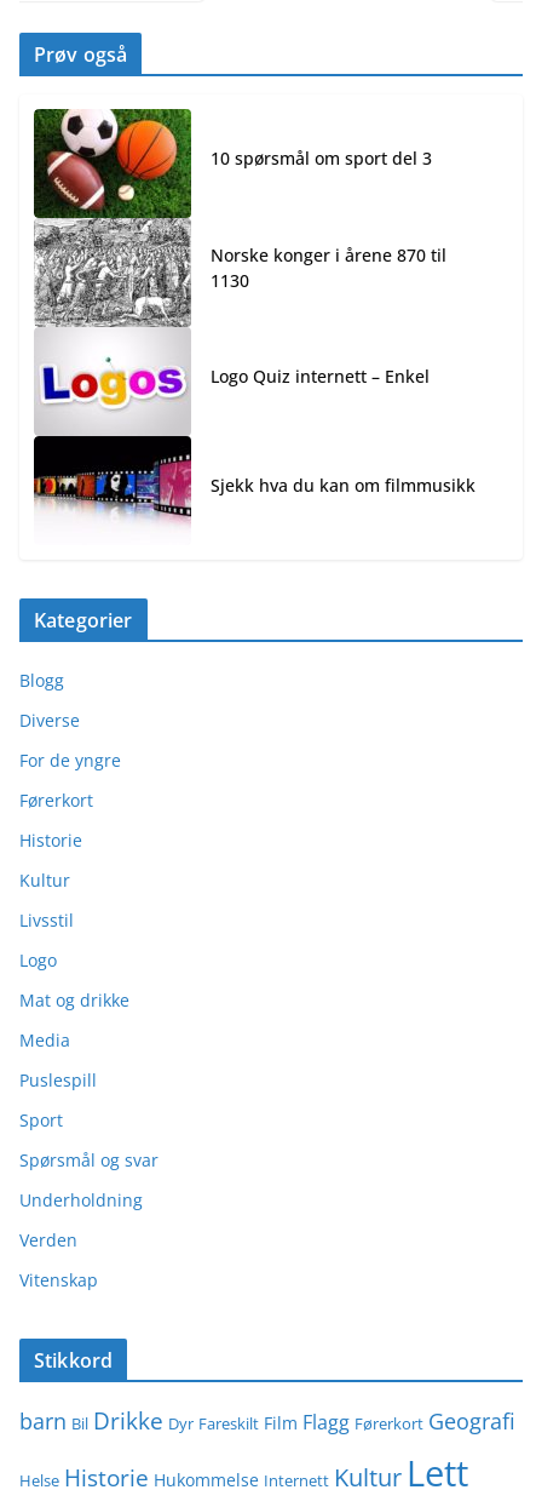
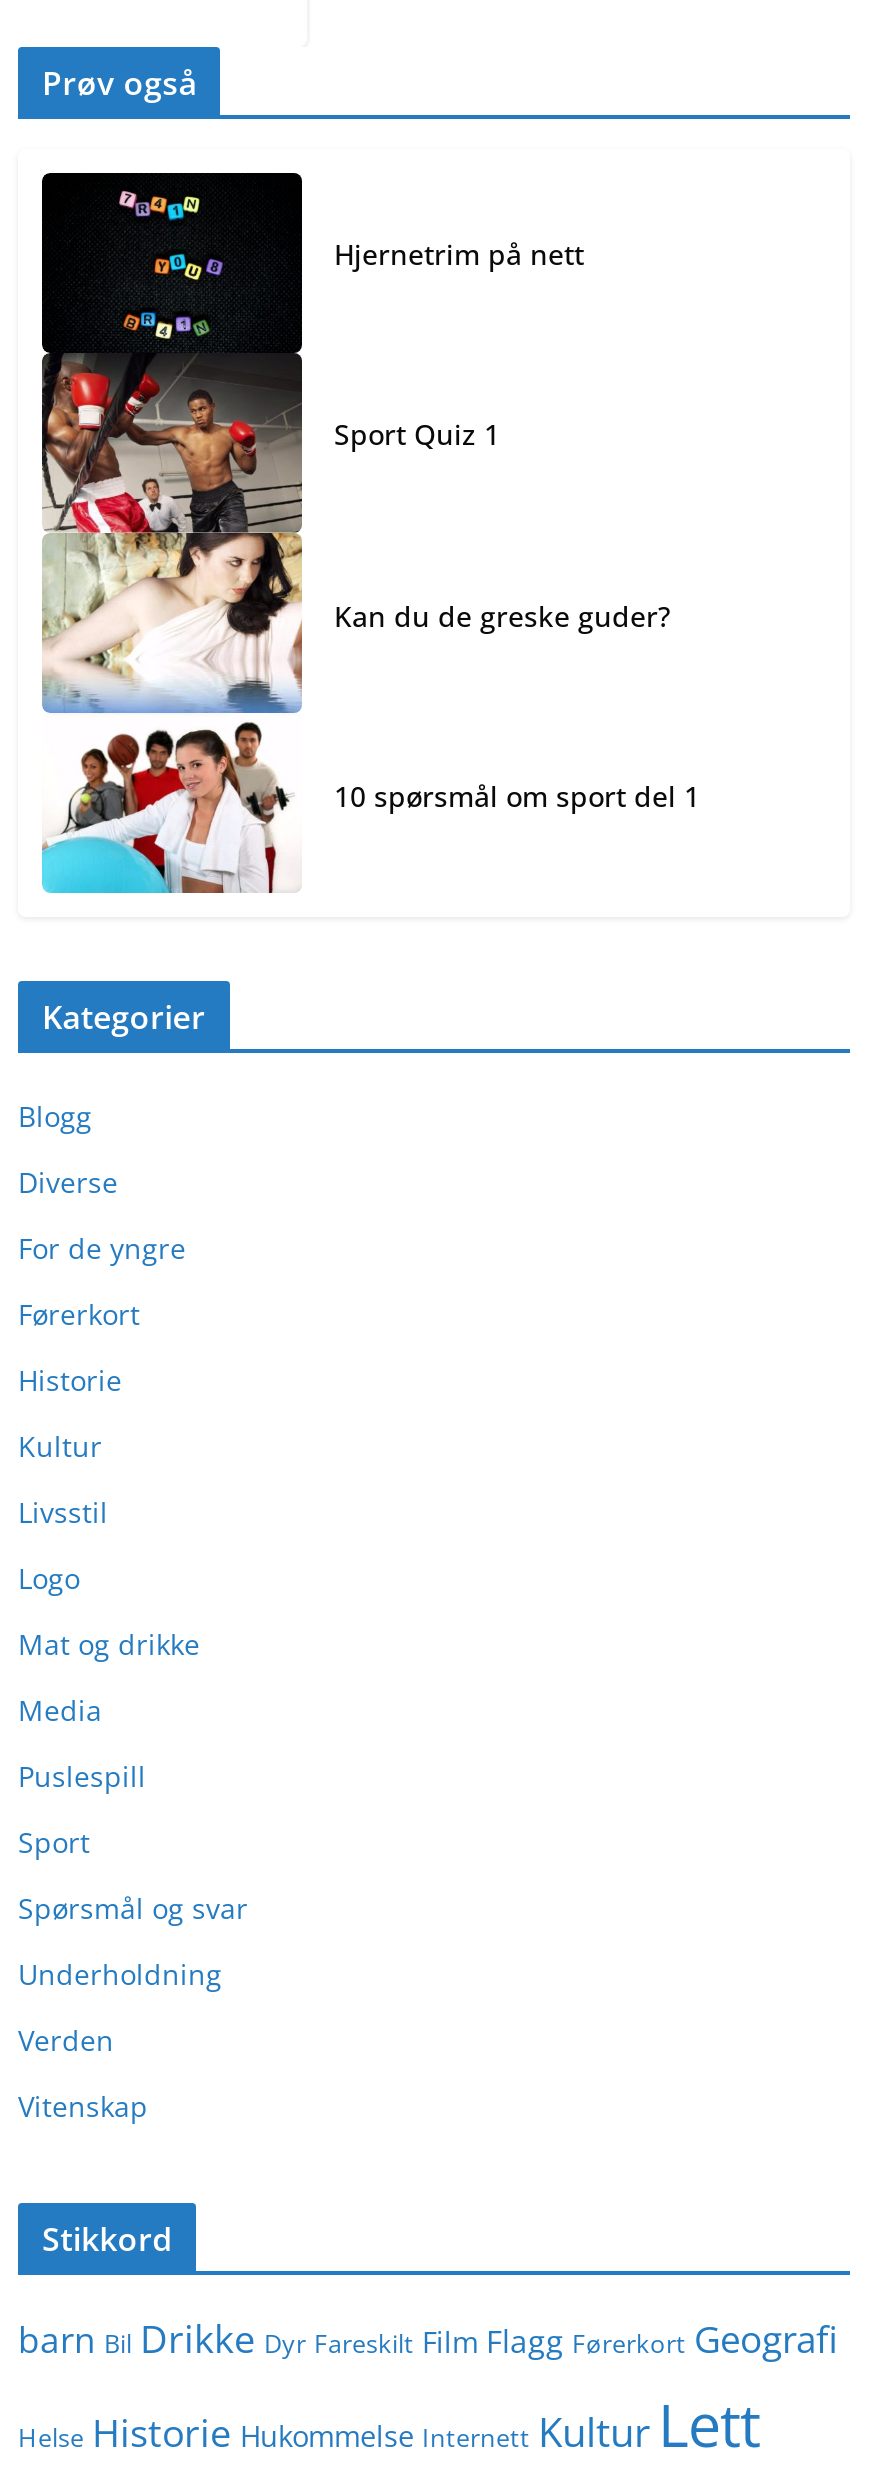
[33,108,432,544] [image] | 10 spørsmål om sport del 3 -> [40,171,584,895] [image] | Hjernetrim på nett
[211,243,446,291] Norske konger i årene 870 til | 1130 -> [334,416,500,454] Sport Quiz 1
[211,365,430,388] Logo Quiz internett – Enkel -> [334,596,670,634] Kan du de greske guder?
[211,474,476,497] Sjekk hva du kan om filmmusikk -> [334,776,700,814] 10 spørsmål om sport del 1

